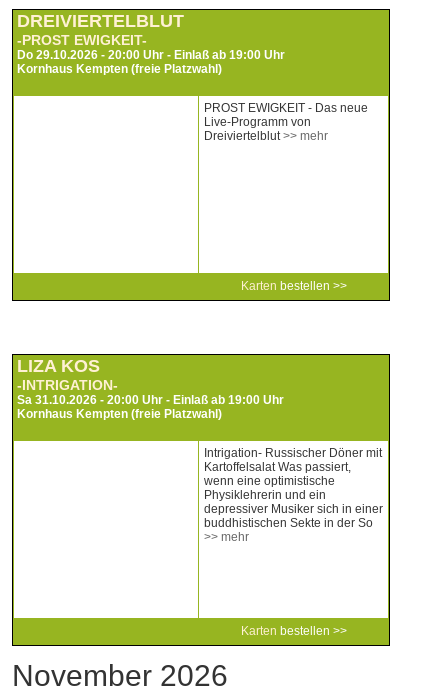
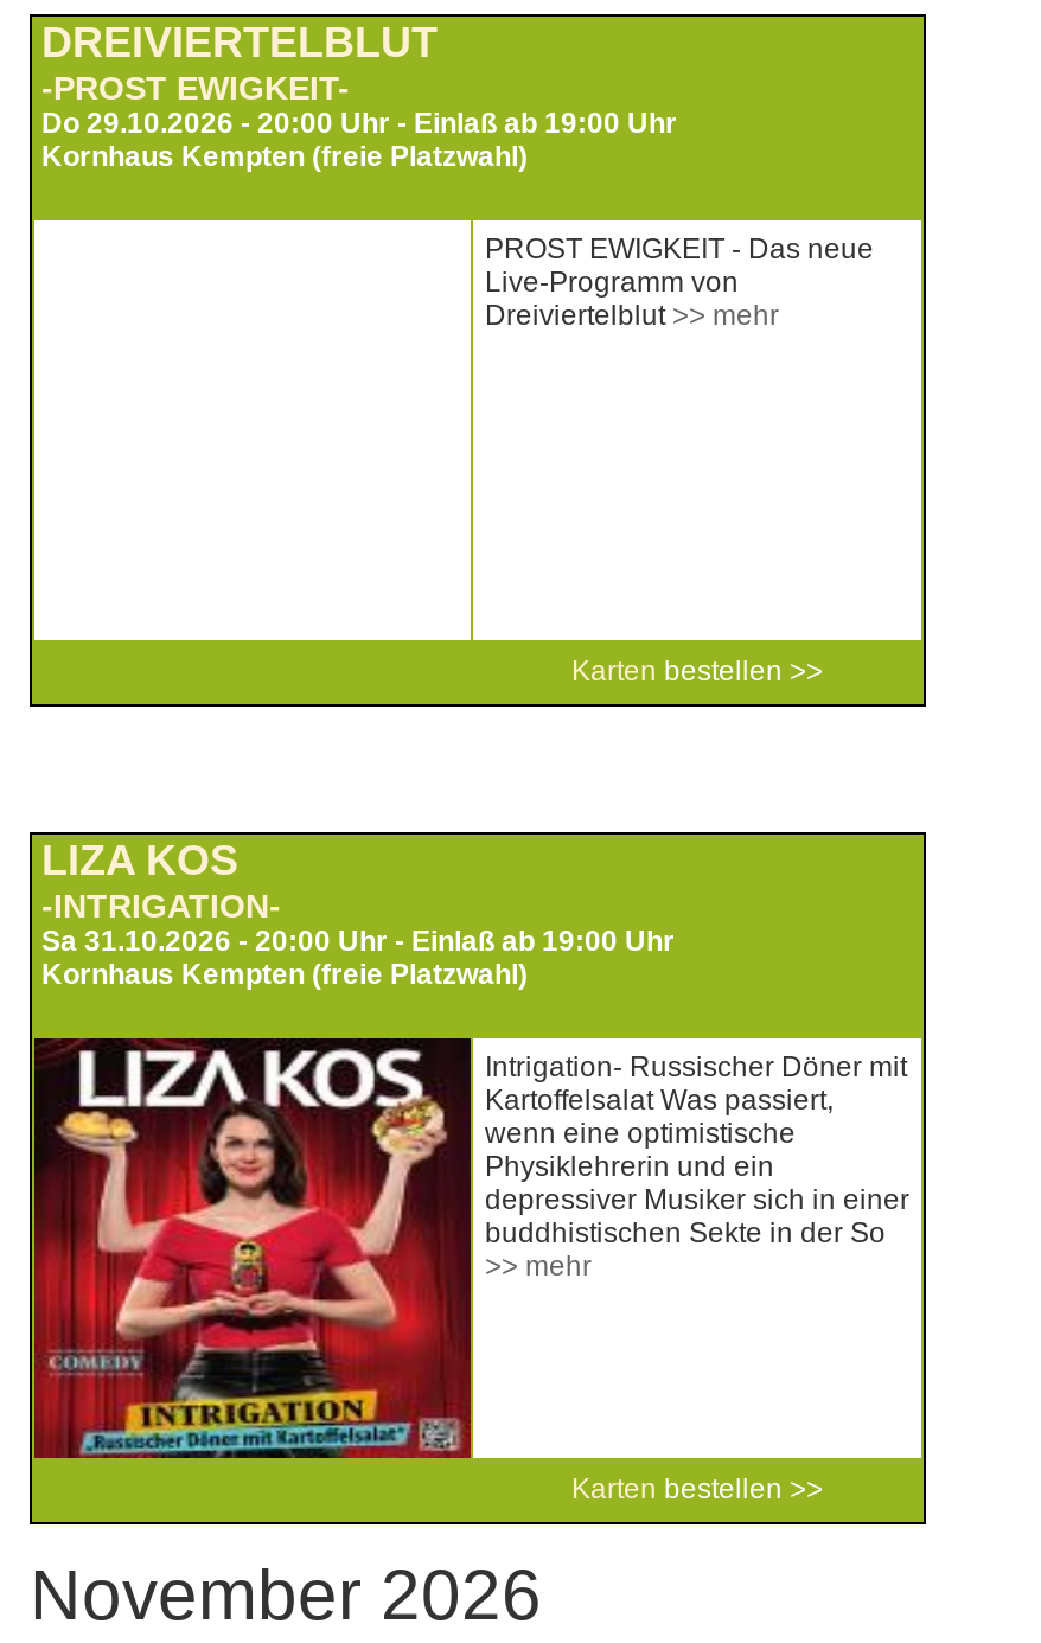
none -> [32,1036,473,1460] [image]

